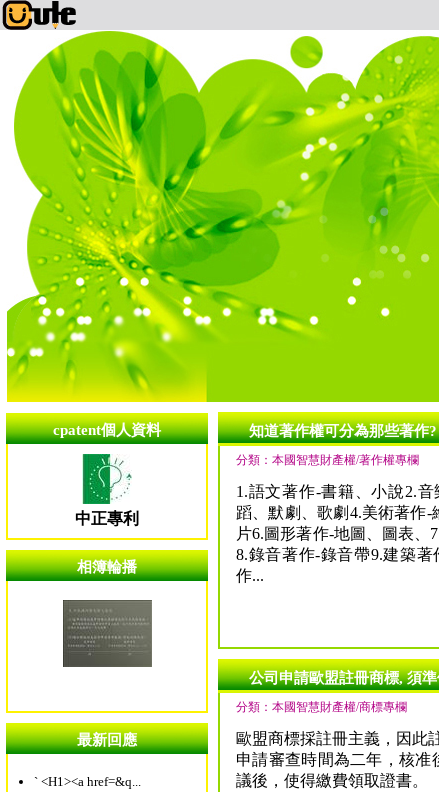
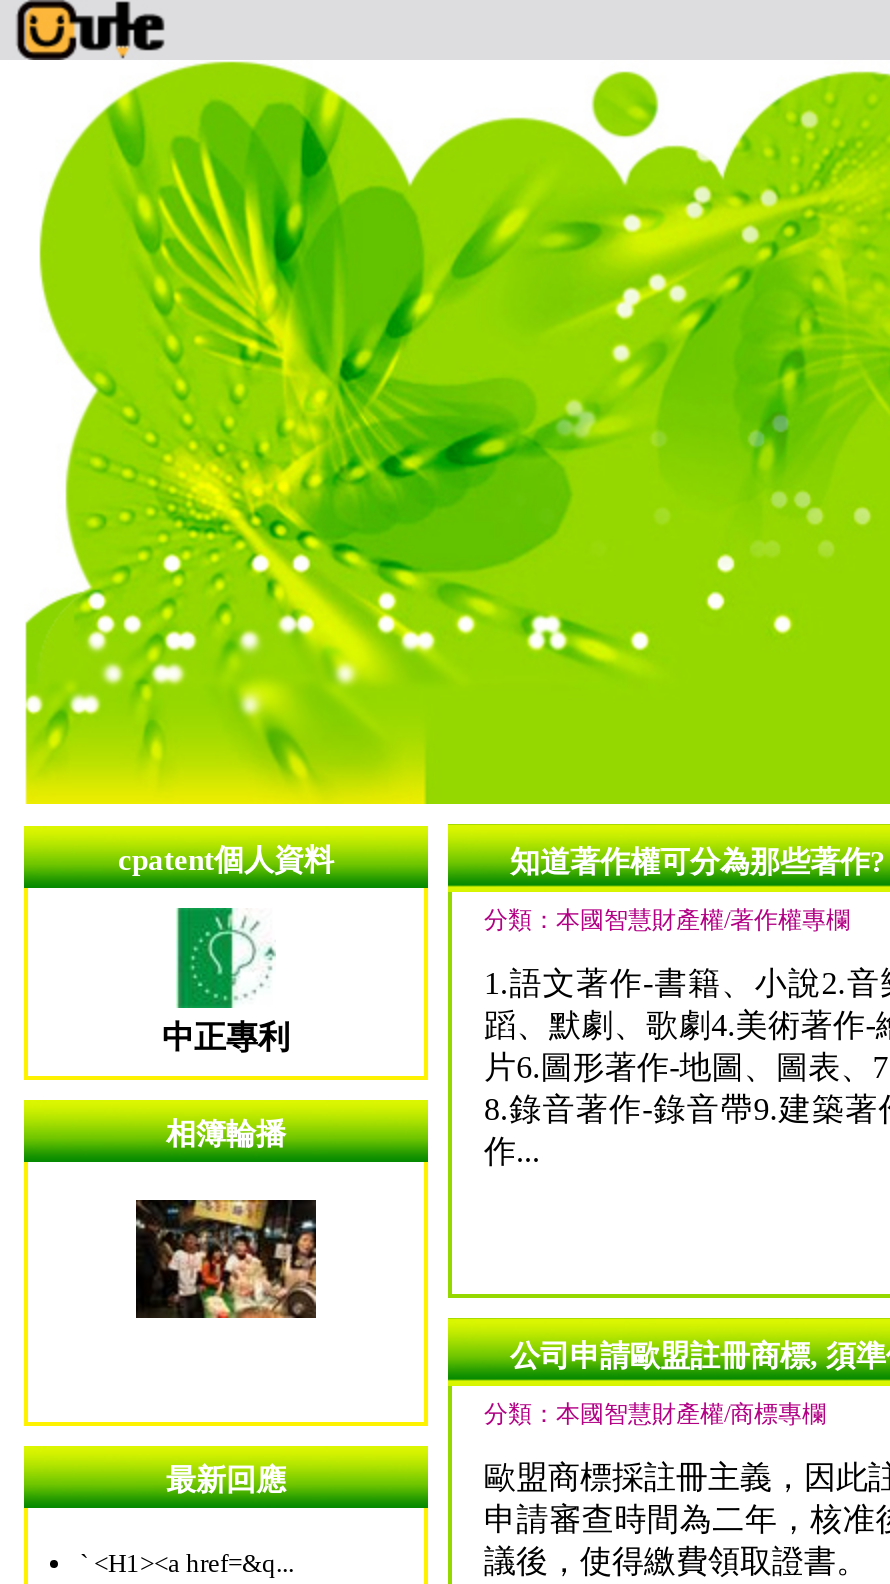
[62,599,153,668] [image] -> [136,1198,318,1334] [image]

